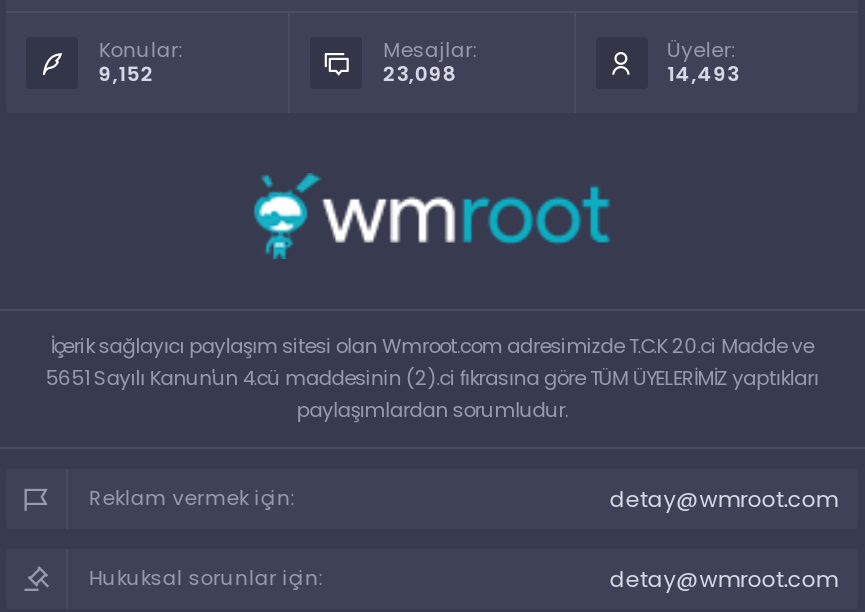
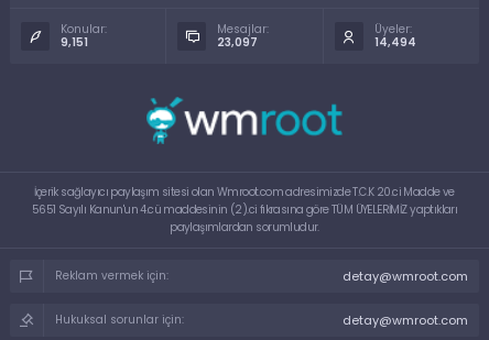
[98,59,154,89] 9,152 -> [61,34,88,51] 9,151
[383,59,457,89] 23,098 -> [217,34,258,51] 23,097
[667,59,739,89] 14,493 -> [374,34,416,51] 14,494

